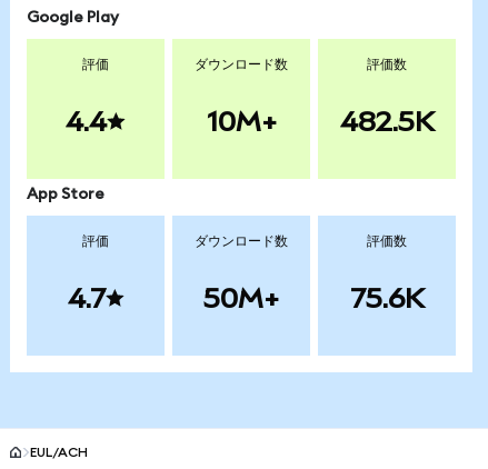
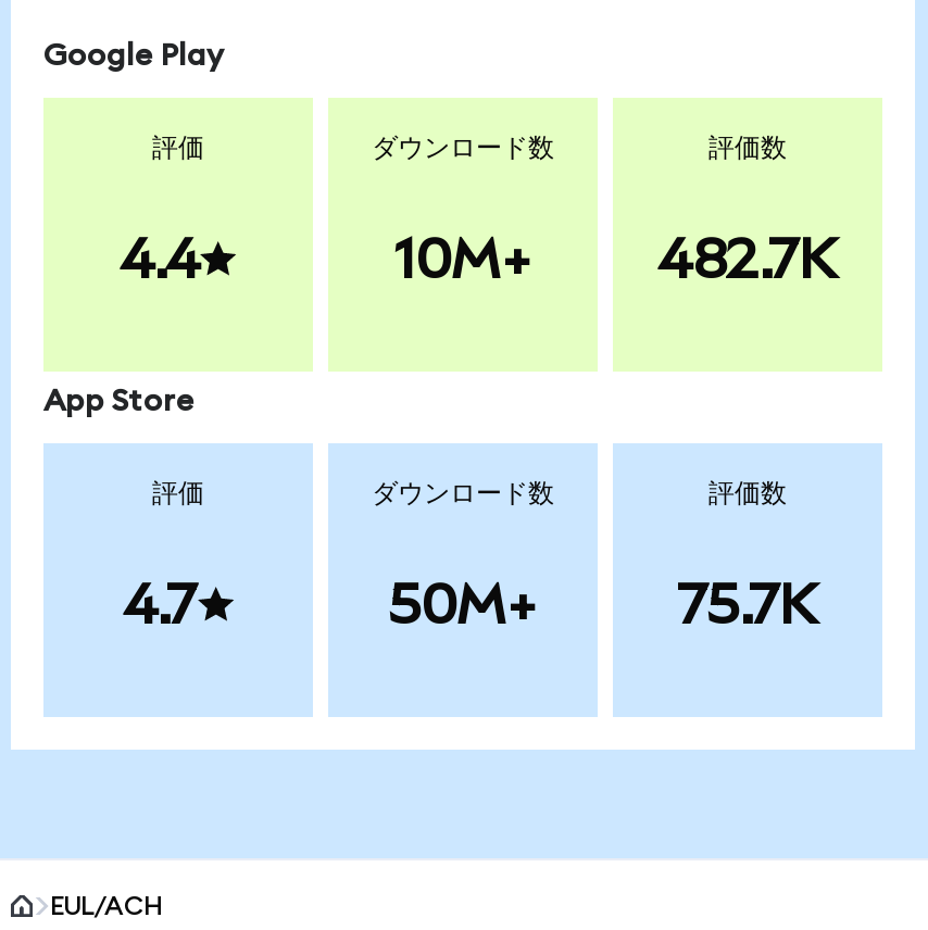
[340,106,434,137] 482.5K -> [657,228,838,289] 482.7K
[350,282,424,313] 75.6K -> [677,574,818,634] 75.7K

